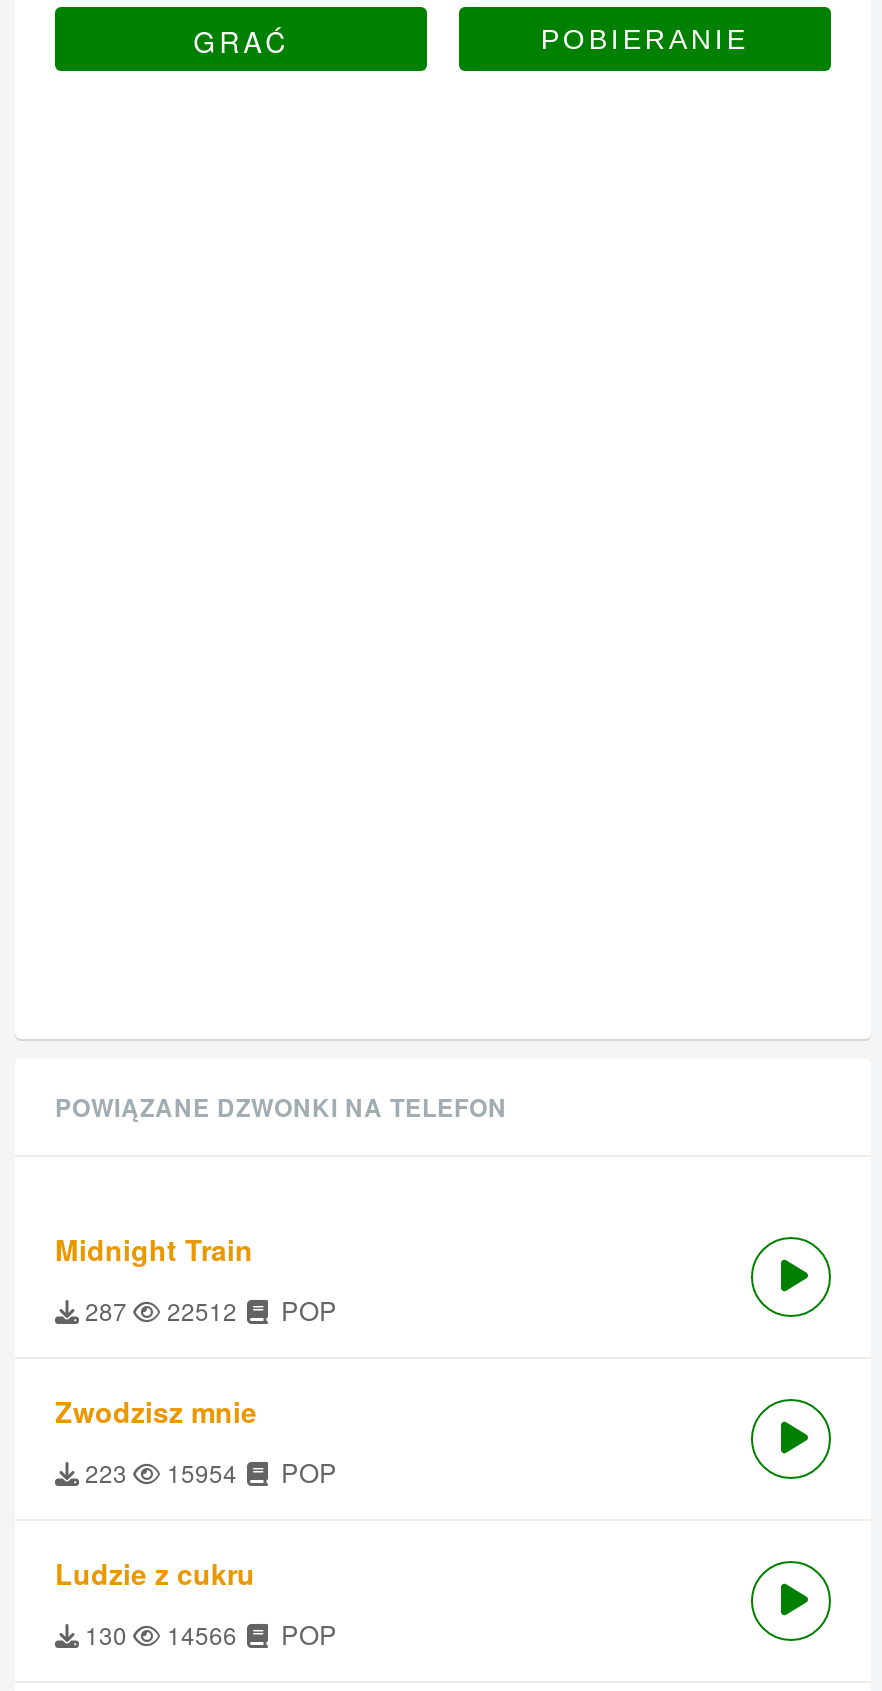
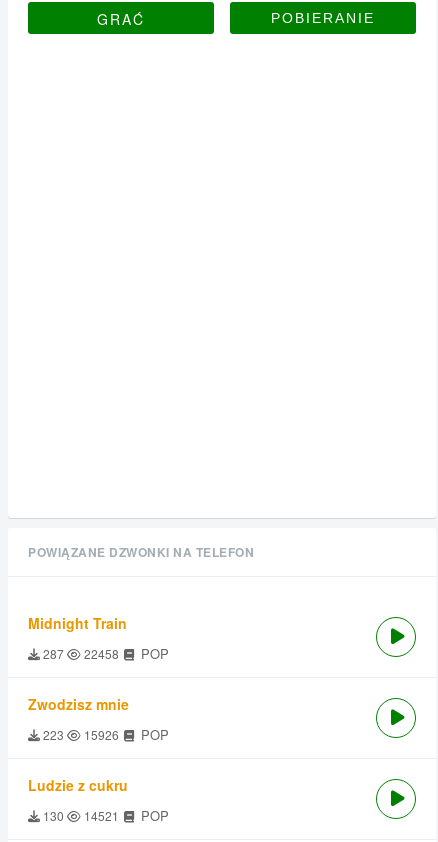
[79,1291,337,1329] 287 22512 POP -> [40,644,169,663] 287 22458 POP
[79,1453,337,1491] 223 15954 POP -> [40,725,169,744] 223 15926 POP
[79,1615,337,1653] 130 14566 POP -> [40,806,169,825] 130 14521 POP

